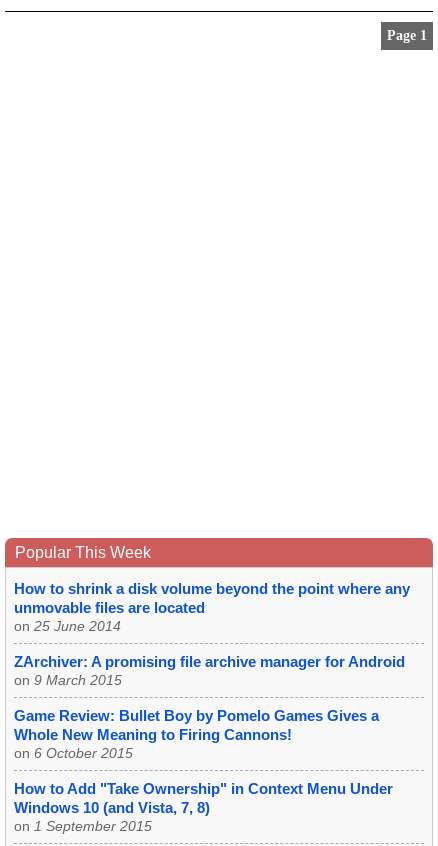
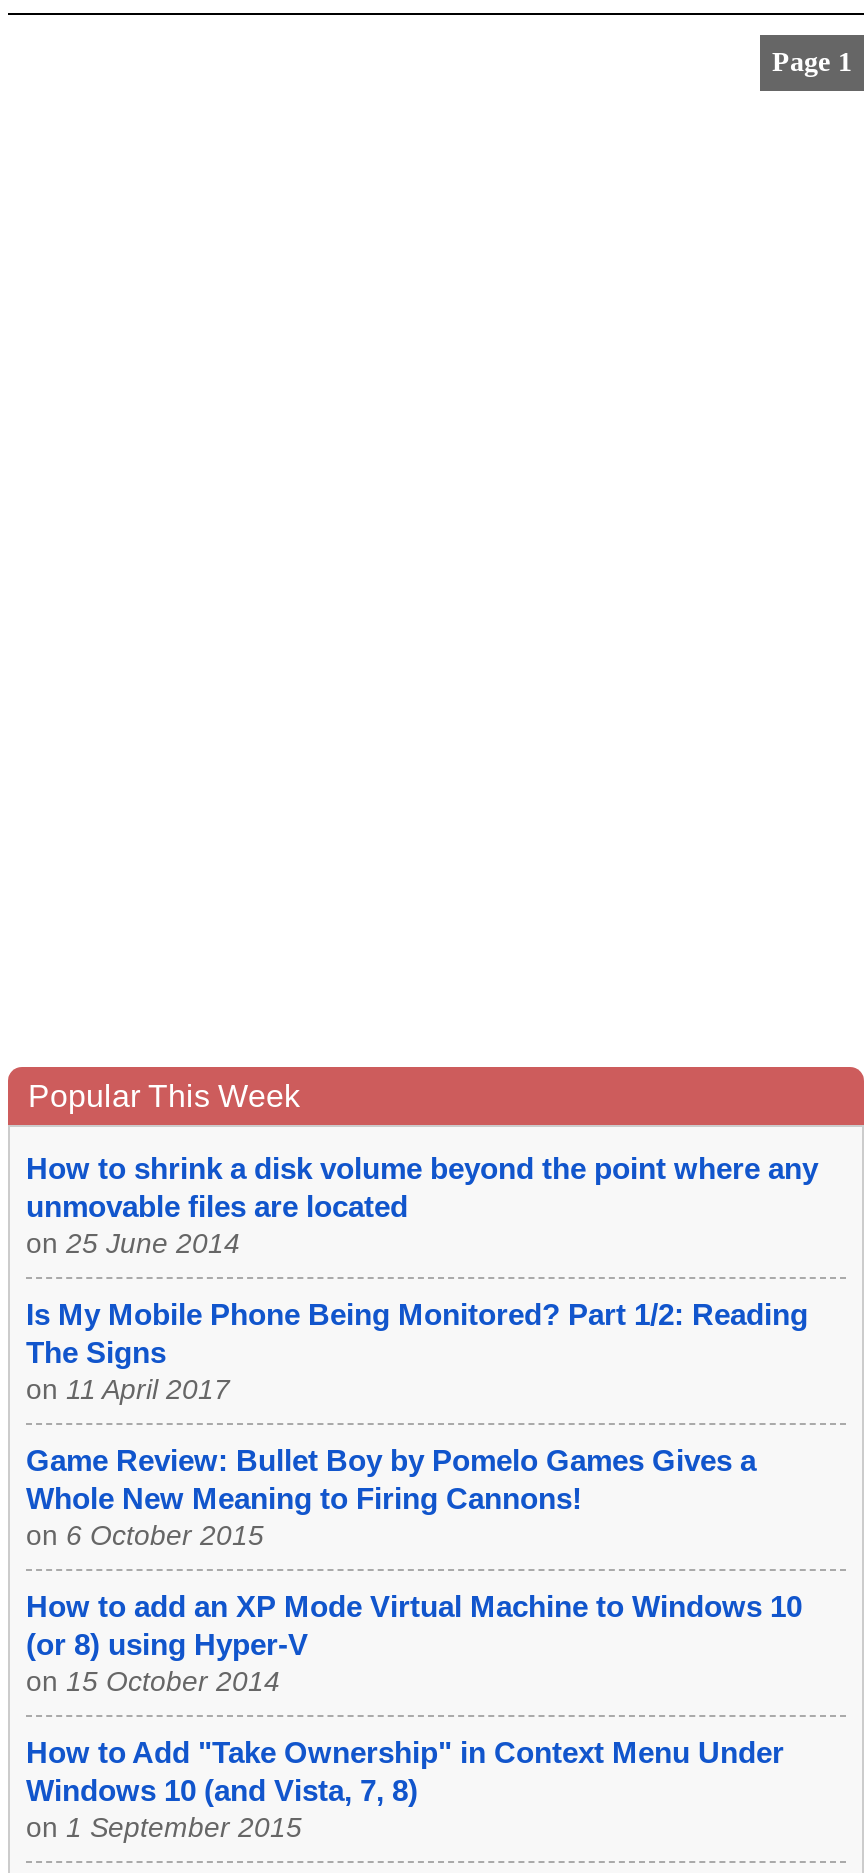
[14,653,405,688] ZArchiver: A promising file archive manager for Android | on 9 March 2015 -> [26,1298,808,1406] Is My Mobile Phone Being Monitored? Part 1/2: Reading | The Signs | on 11 April 2017
none -> [26,1590,802,1698] How to add an XP Mode Virtual Machine to Windows 10 | (or 8) using Hyper-V | on 15 October 2014

